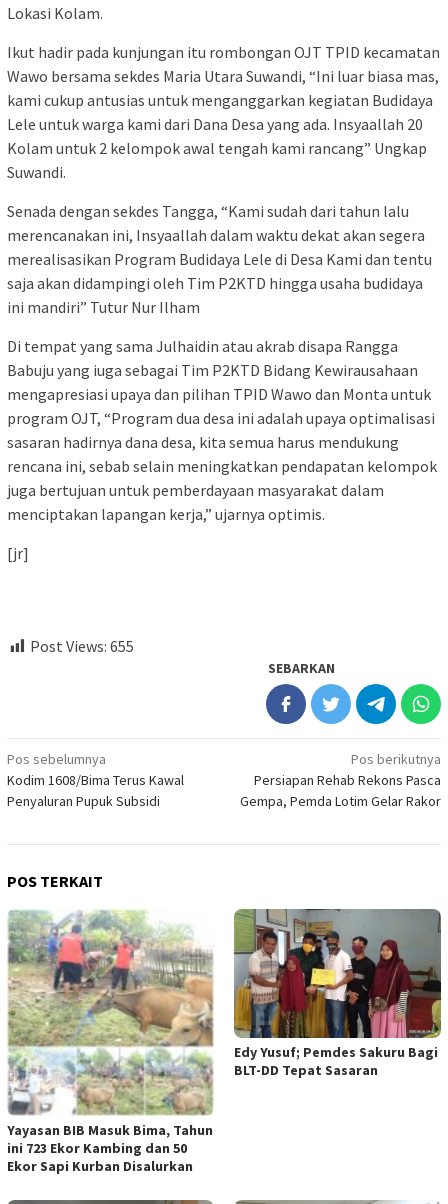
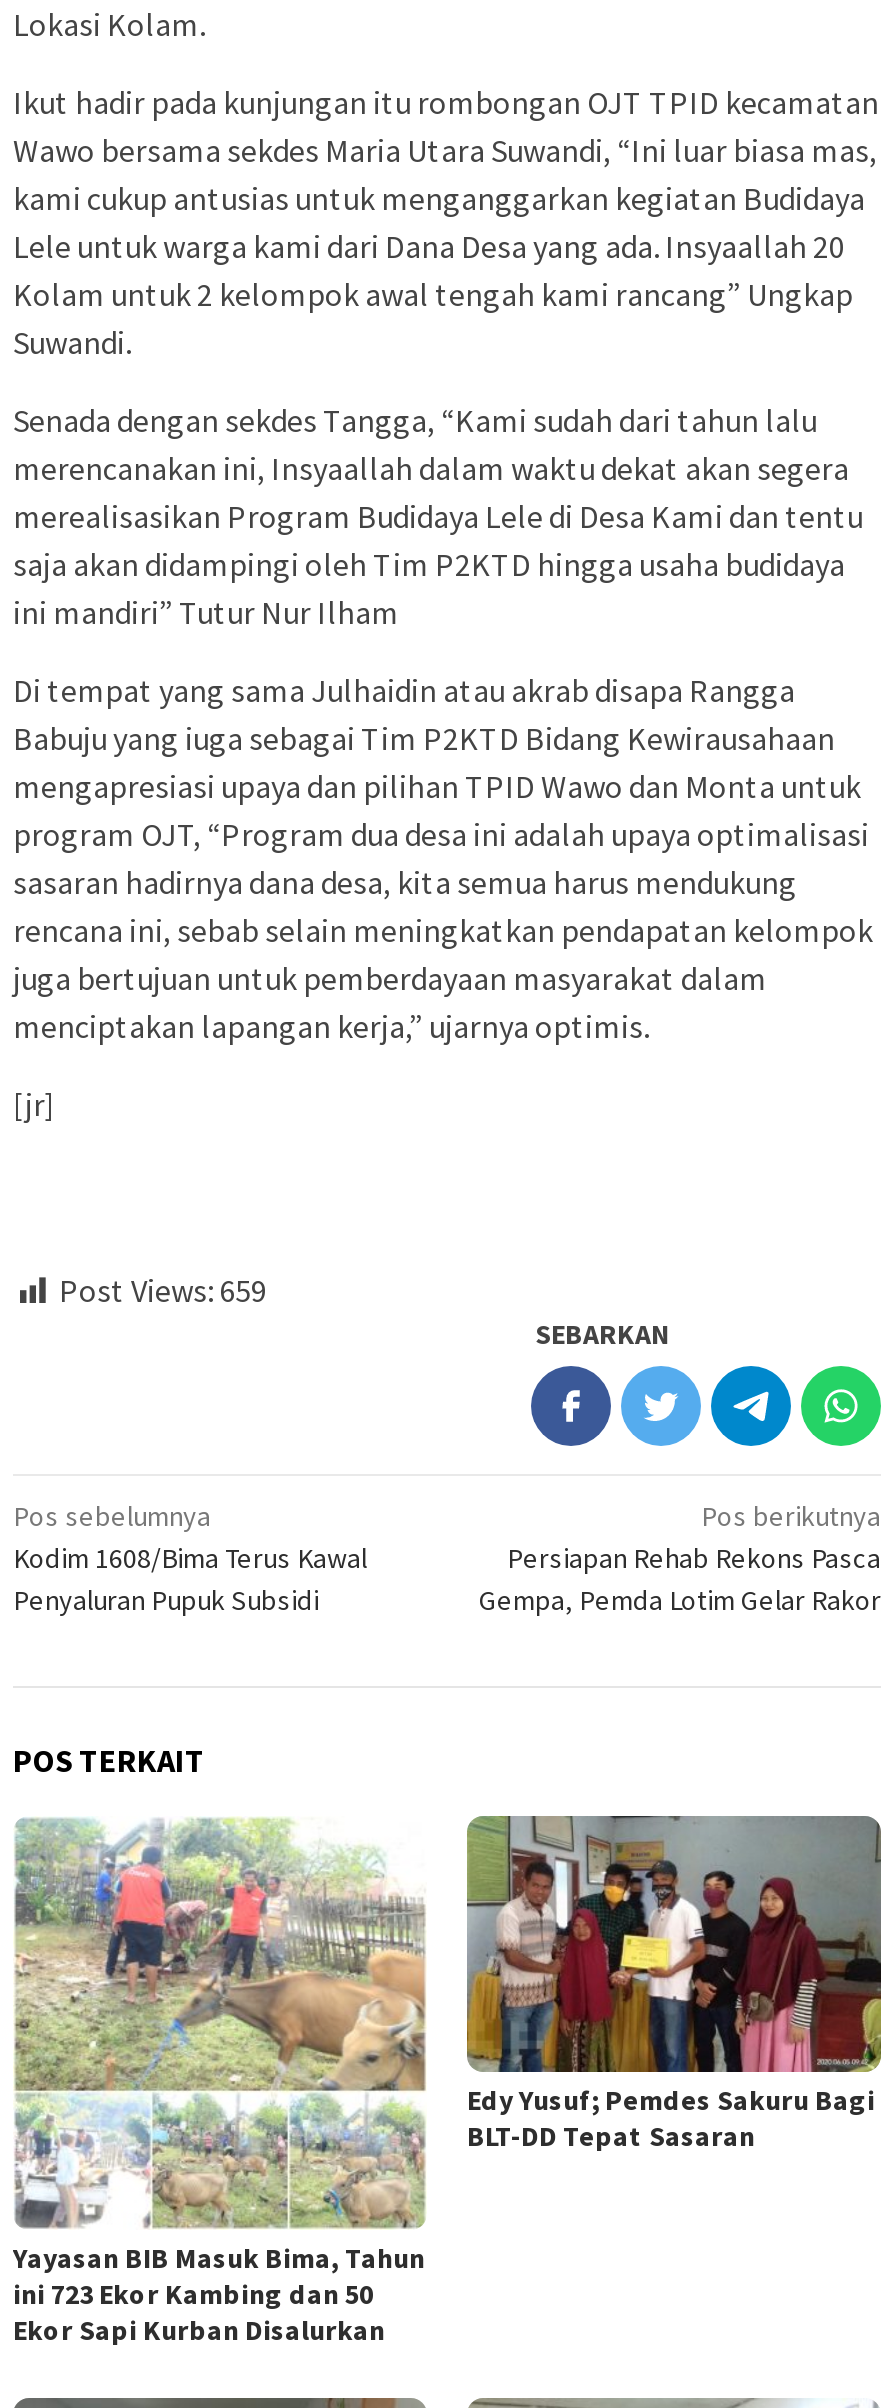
[30,635,134,655] Post Views: 655 -> [59,1271,267,1311] Post Views: 659

